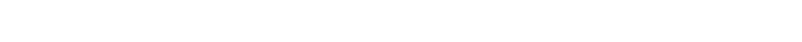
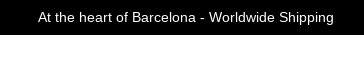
none -> [38,8,334,24] At the heart of Barcelona - Worldwide Shipping

